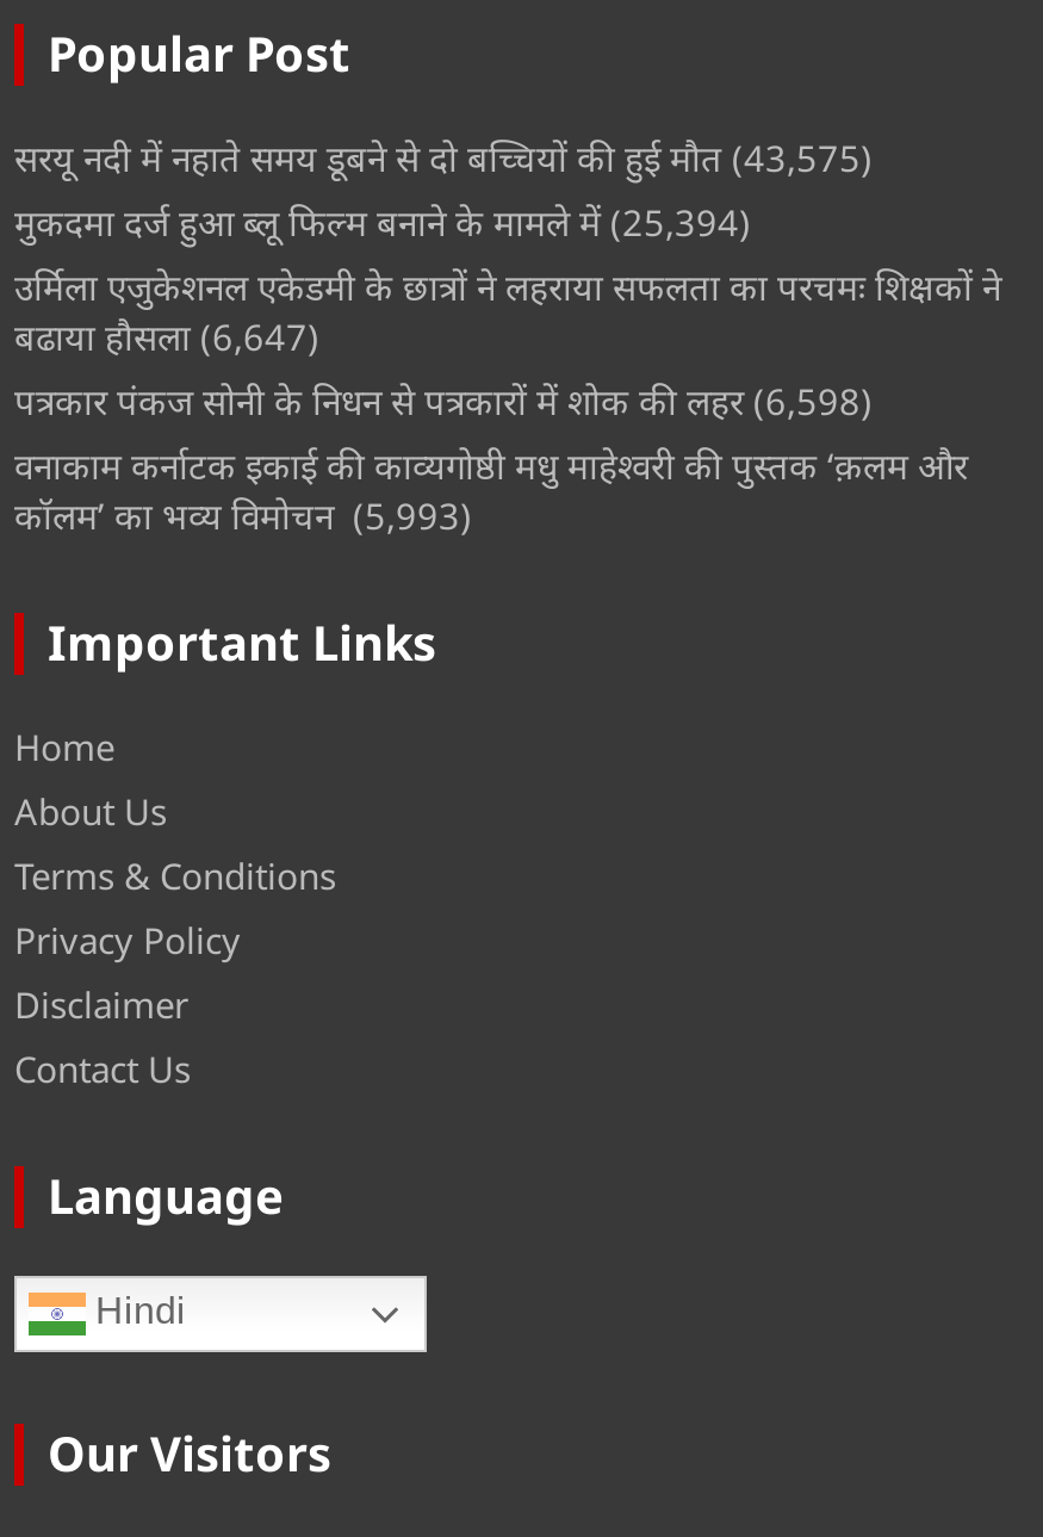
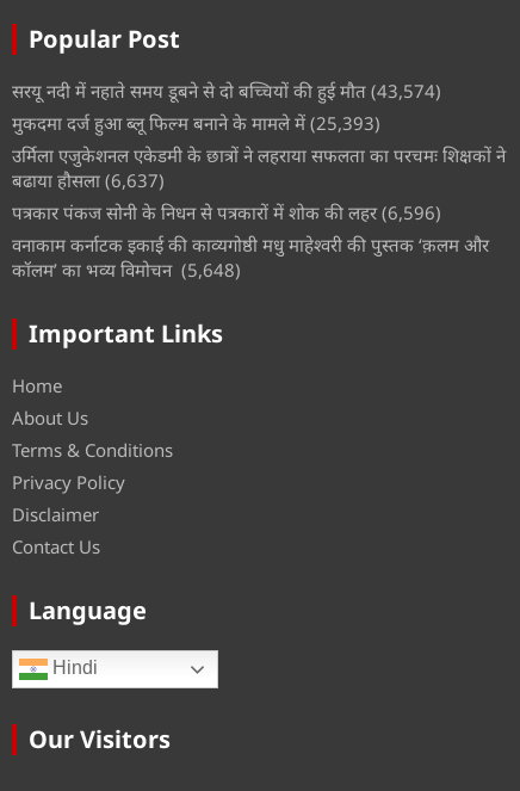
[14,134,873,182] सरयू नदी में नहाते समय डूबने से दो बच्चियों की हुई मौत (43,575) -> [12,79,441,103] सरयू नदी में नहाते समय डूबने से दो बच्चियों की हुई मौत (43,574)
[14,198,751,246] मुकदमा दर्ज हुआ ब्लू फिल्म बनाने के मामले में (25,394) -> [12,111,380,135] मुकदमा दर्ज हुआ ब्लू फिल्म बनाने के मामले में (25,393)
[14,313,319,361] बढाया हौसला (6,647) -> [12,168,165,192] बढाया हौसला (6,637)
[14,377,873,425] पत्रकार पंकज सोनी के निधन से पत्रकारों में शोक की लहर (6,598) -> [12,201,441,225] पत्रकार पंकज सोनी के निधन से पत्रकारों में शोक की लहर (6,596)
[14,492,472,539] कॉलम’ का भव्य विमोचन (5,993) -> [12,258,241,282] कॉलम’ का भव्य विमोचन (5,648)

